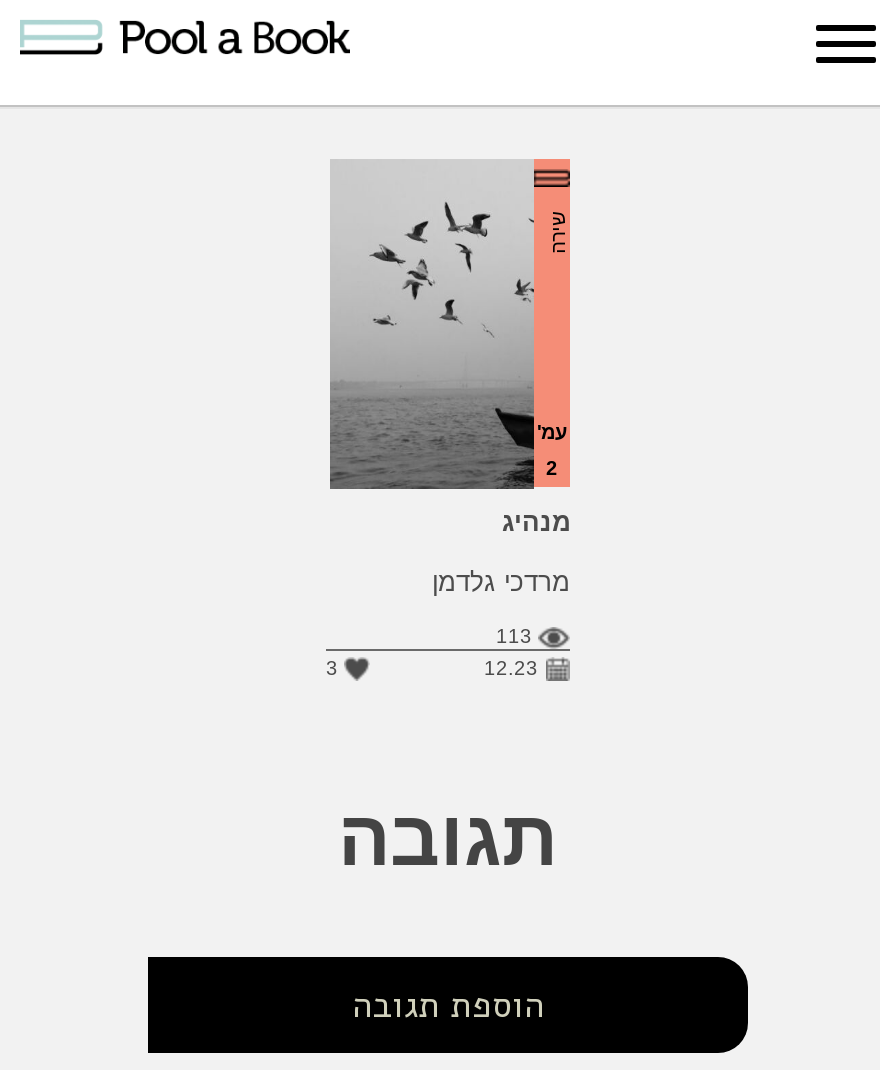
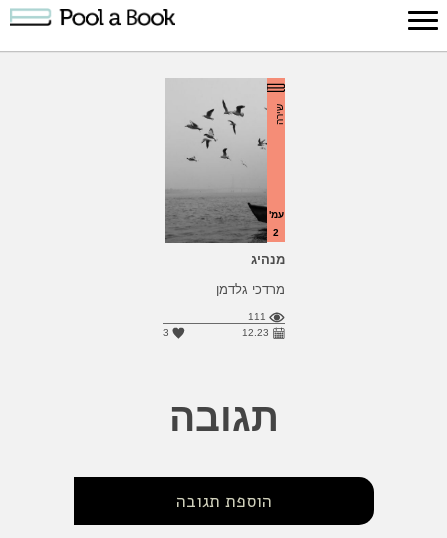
[496,625,532,647] 113 -> [248,311,266,322] 111

